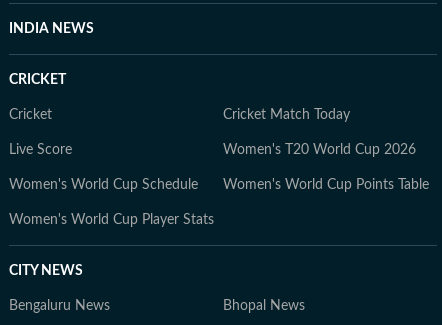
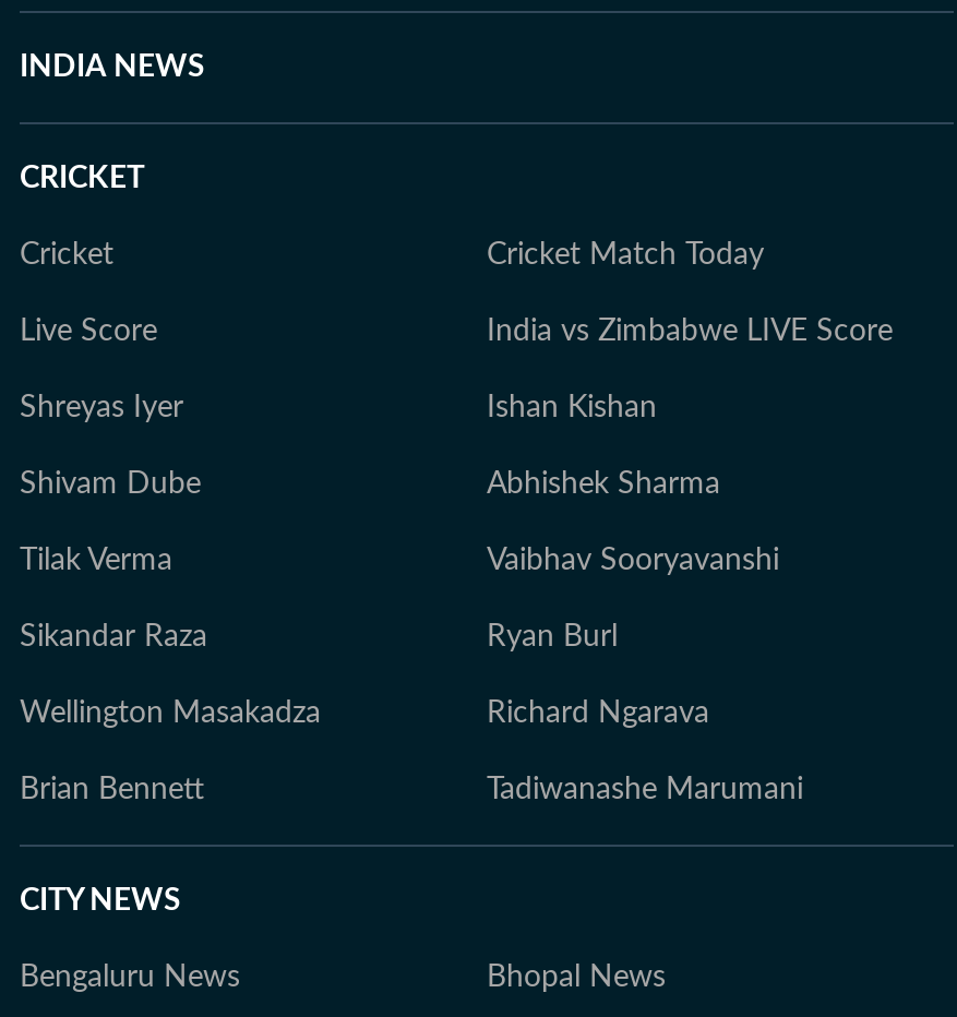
[9,143,429,227] Women's T20 World Cup 2026 | Women's World Cup Schedule | Women's World Cup Points Table | Women's World Cup Player Stats -> [20,316,893,805] India vs Zimbabwe LIVE Score | Shreyas Iyer | Ishan Kishan | Shivam Dube | Abhishek Sharma | Tilak Verma | Vaibhav Sooryavanshi | Sikandar Raza | Ryan Burl | Wellington Masakadza | Richard Ngarava | Brian Bennett | Tadiwanashe Marumani

